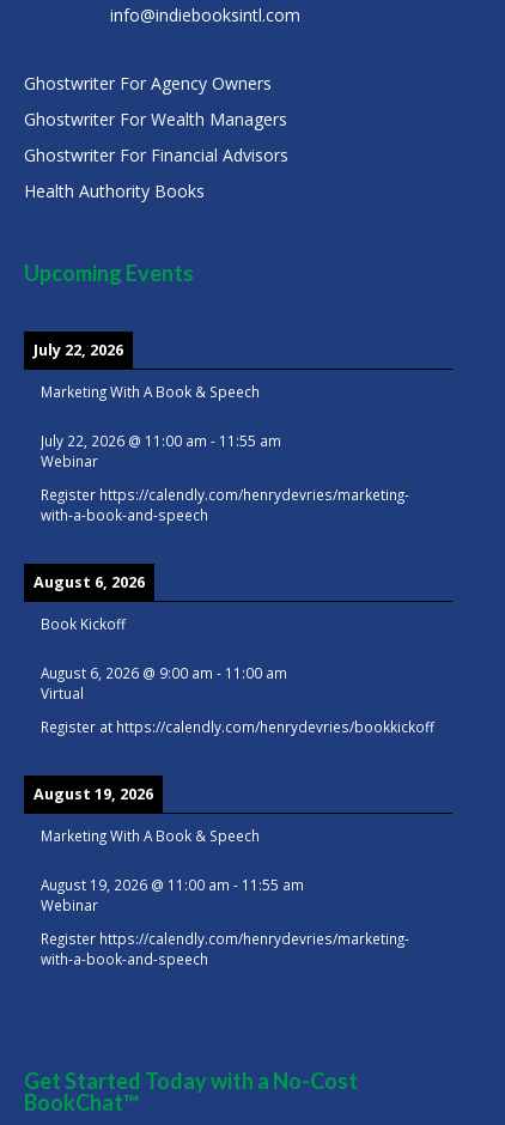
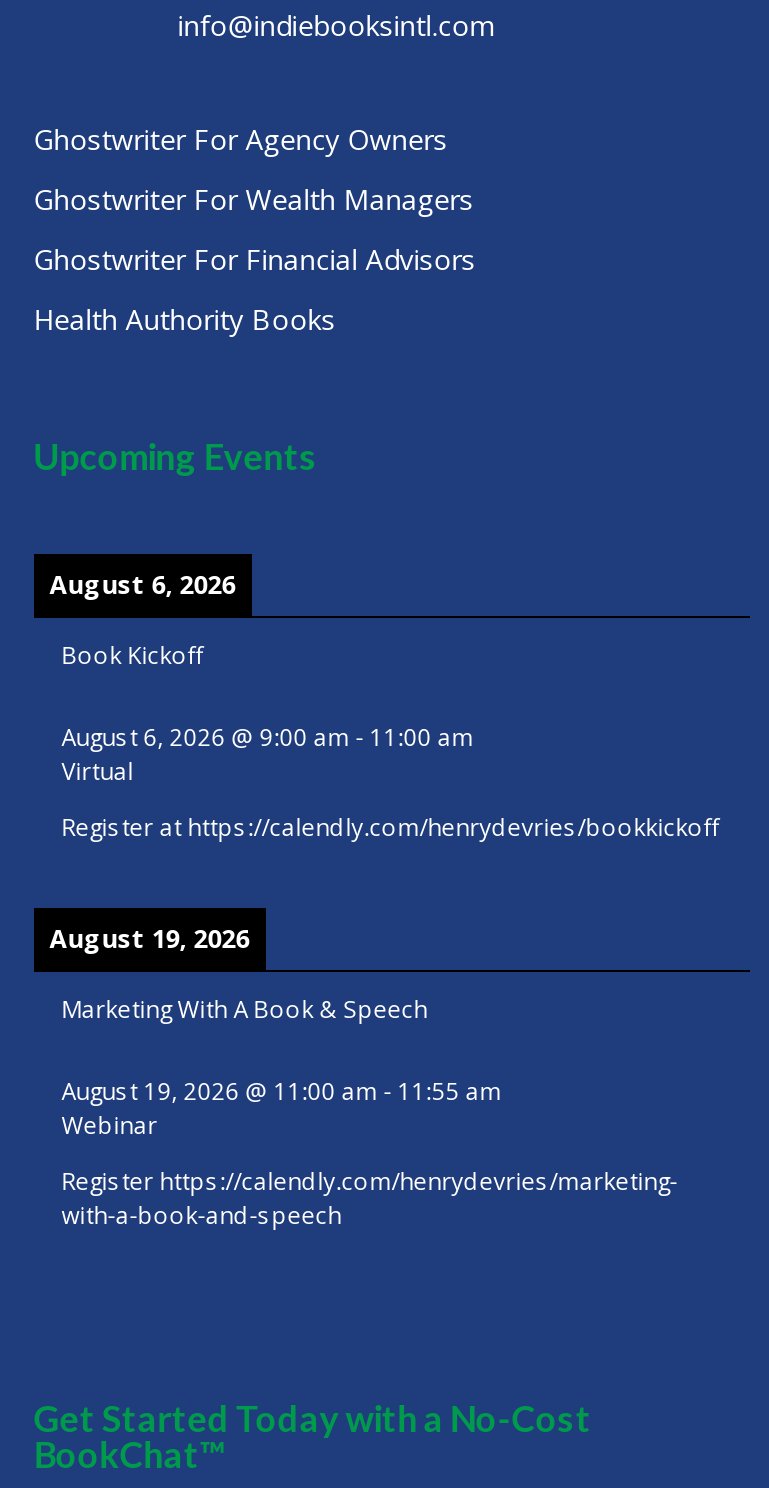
[33,340,409,525] July 22, 2026 | Marketing With A Book & Speech | July 22, 2026 @ 11:00 am - 11:55 am | Webinar | Register https://calendly.com/henrydevries/marketing- | with-a-book-and-speech -> none

